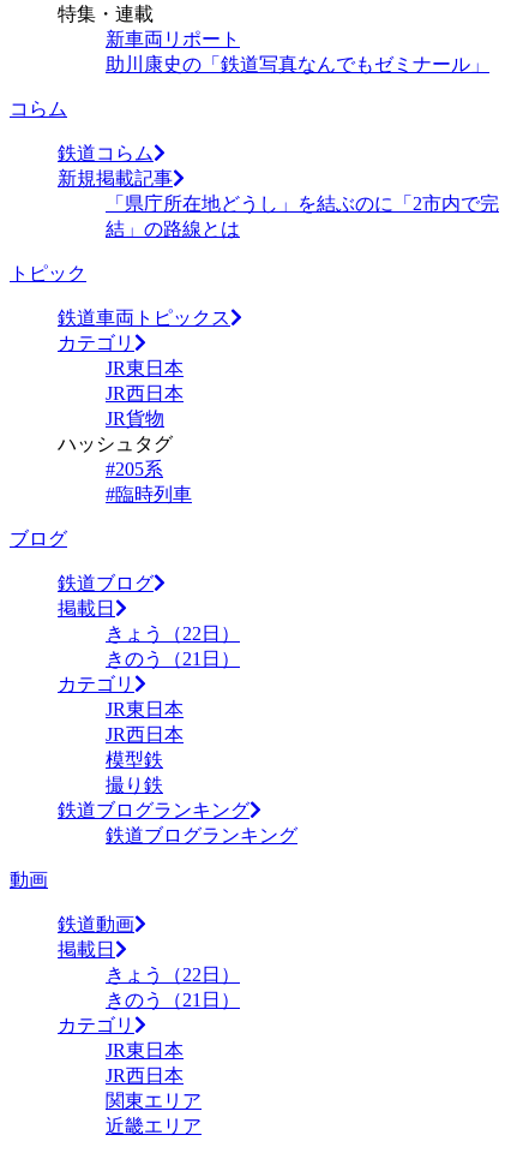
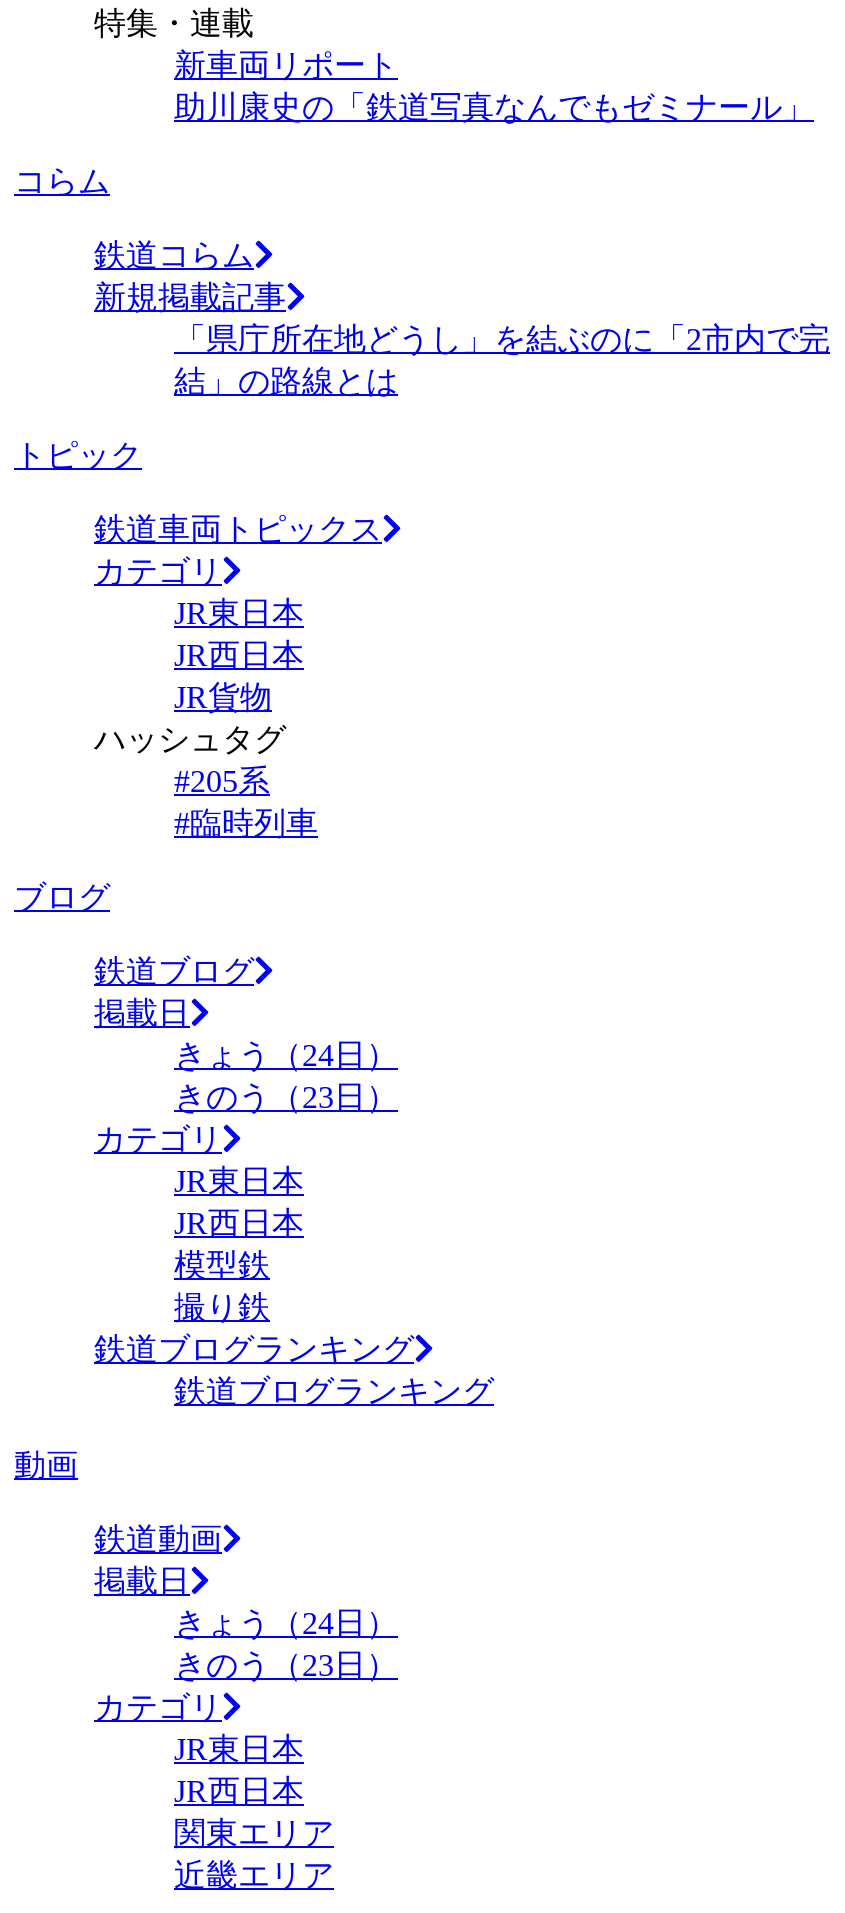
[106,623,240,644] きょう（22日） -> [174,1038,398,1072] きょう（24日）
[106,649,240,669] きのう（21日） -> [174,1080,398,1114] きのう（23日）
[106,964,240,985] きょう（22日） -> [174,1606,398,1640] きょう（24日）
[106,990,240,1010] きのう（21日） -> [174,1648,398,1682] きのう（23日）

